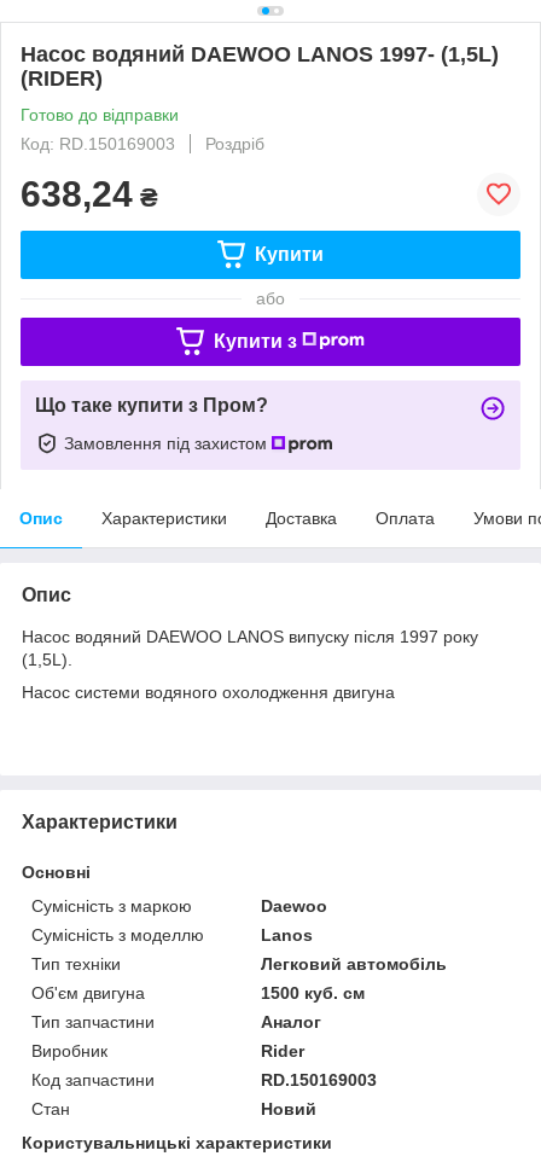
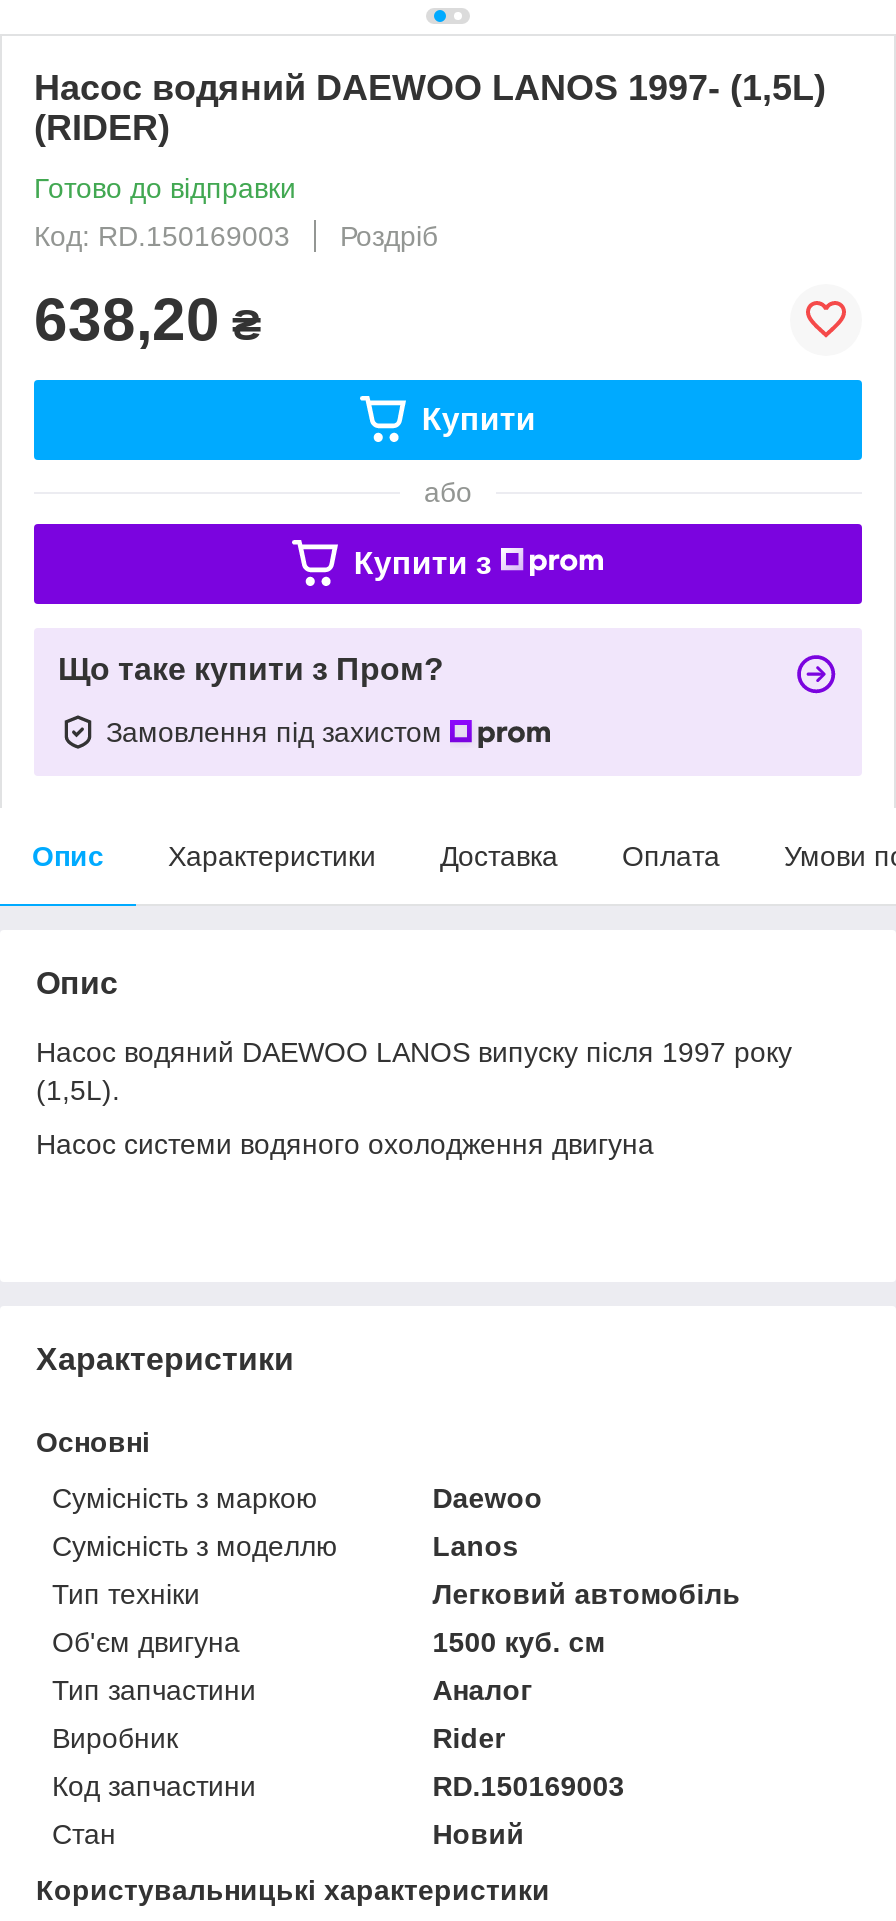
[21,174,158,214] 638,24 ₴ -> [34,286,262,352] 638,20 ₴

